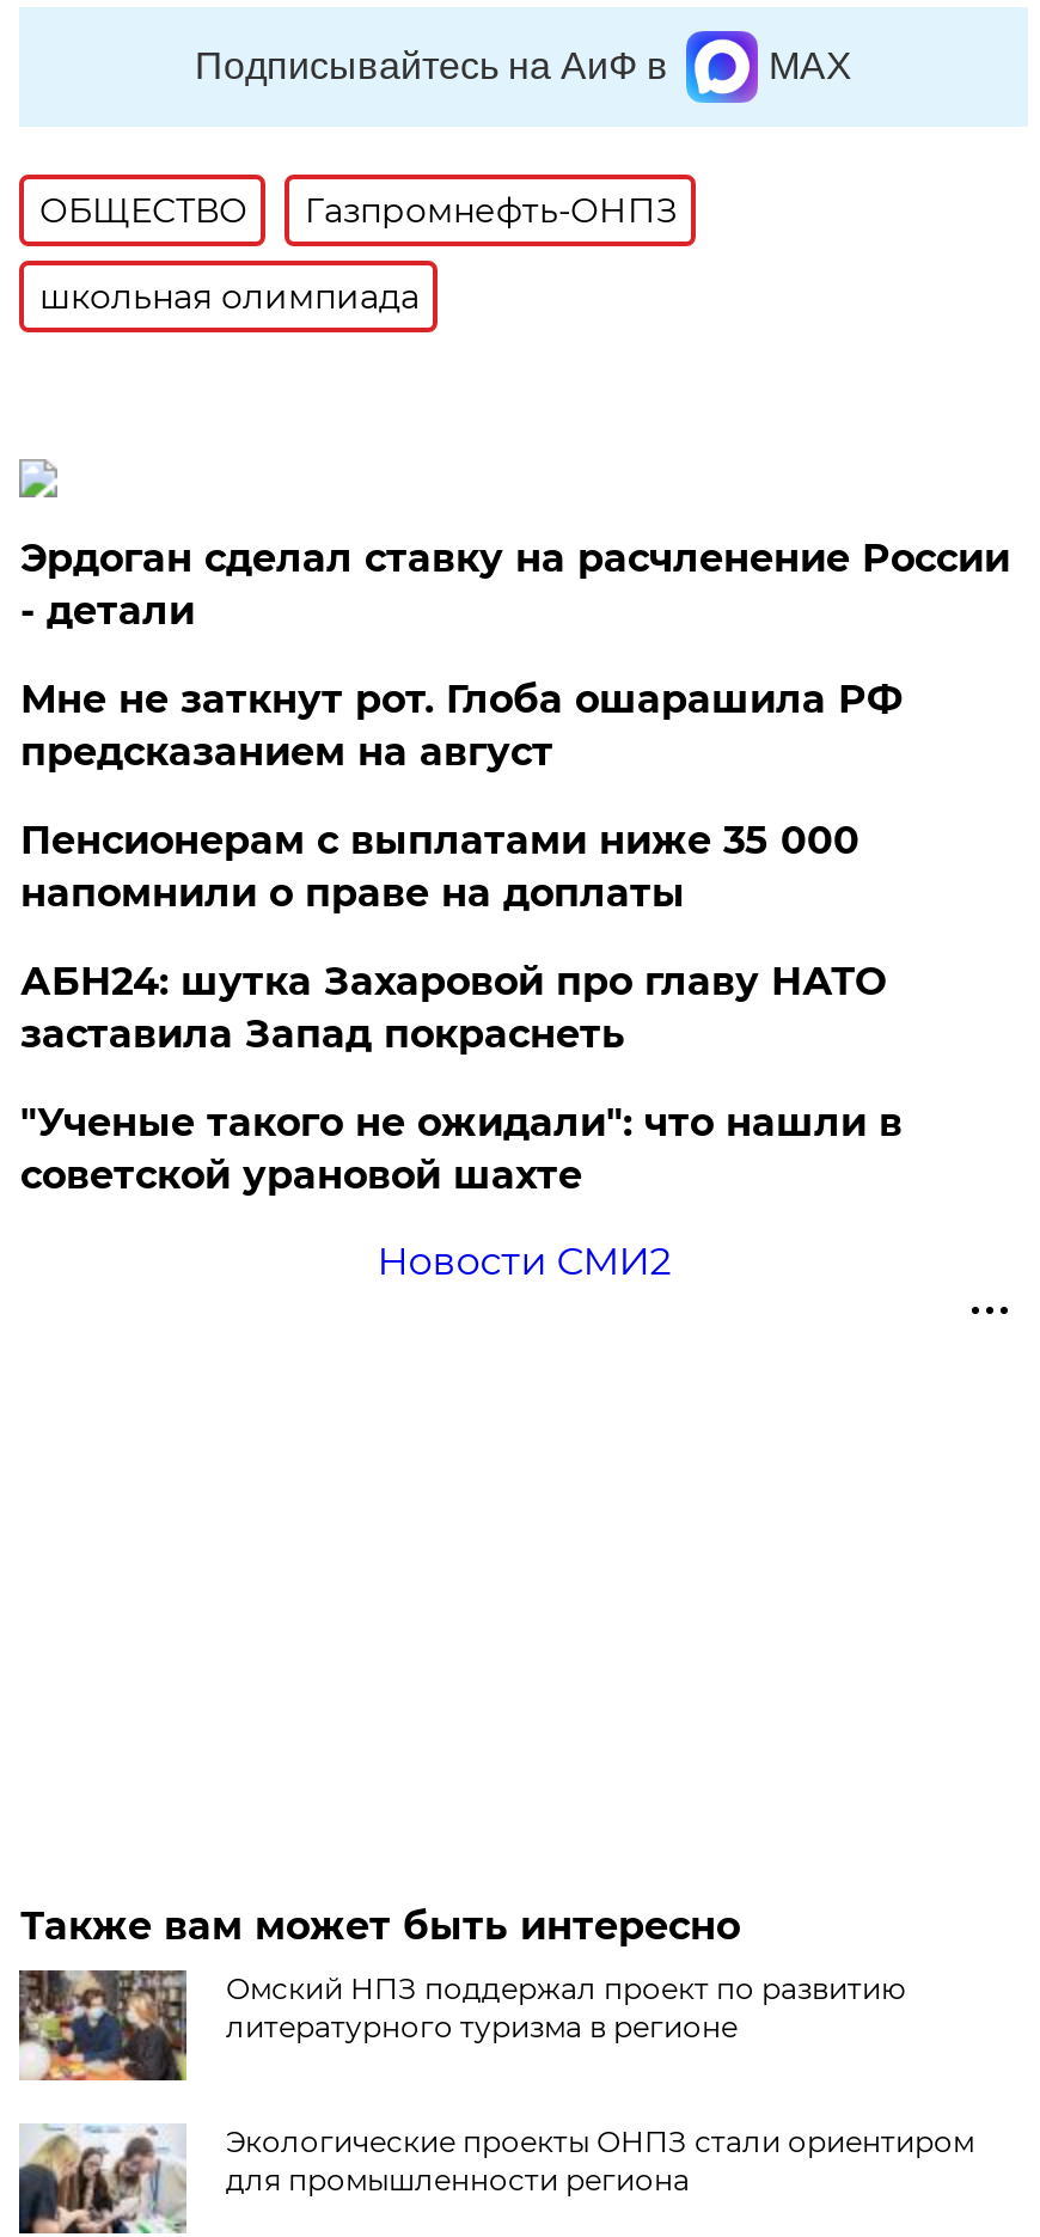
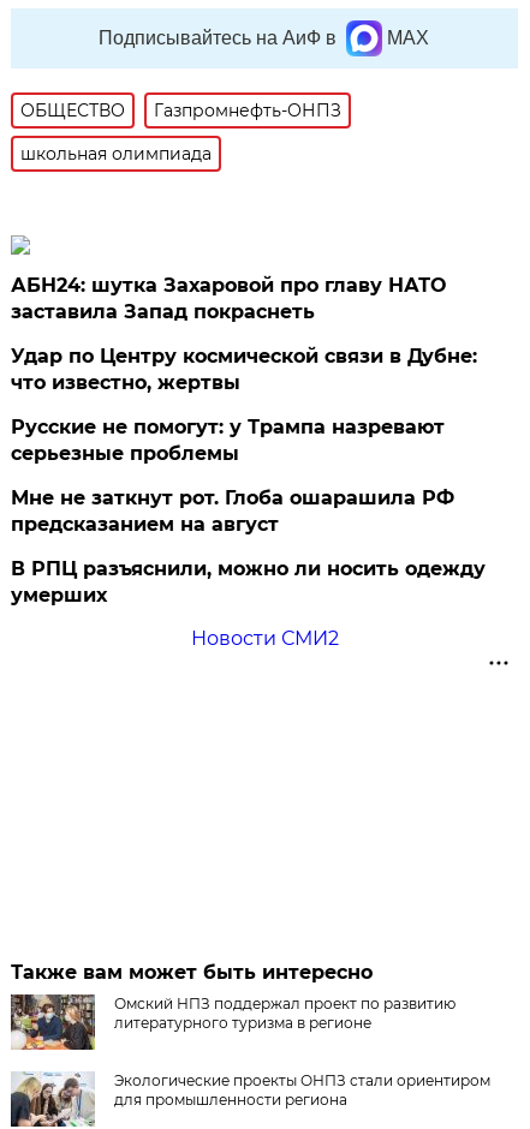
[20,536,1010,916] Эрдоган сделал ставку на расчленение России | - детали | Пенсионерам с выплатами ниже 35 000 | напомнили о праве на доплаты -> none
moved [20,677,902,775] -> [11,486,455,536]: Мне не заткнут рот. Глоба ошарашила РФ | предсказанием на август
moved [20,959,886,1057] -> [11,274,446,323]: АБН24: шутка Захаровой про главу НАТО | заставила Запад покраснеть
[20,1100,902,1198] "Ученые такого не ожидали": что нашли в | советской урановой шахте -> [11,345,486,607] Удар по Центру космической связи в Дубне: | что известно, жертвы | Русские не помогут: у Трампа назревают | серьезные проблемы | В РПЦ разъяснили, можно ли носить одежду | умерших

